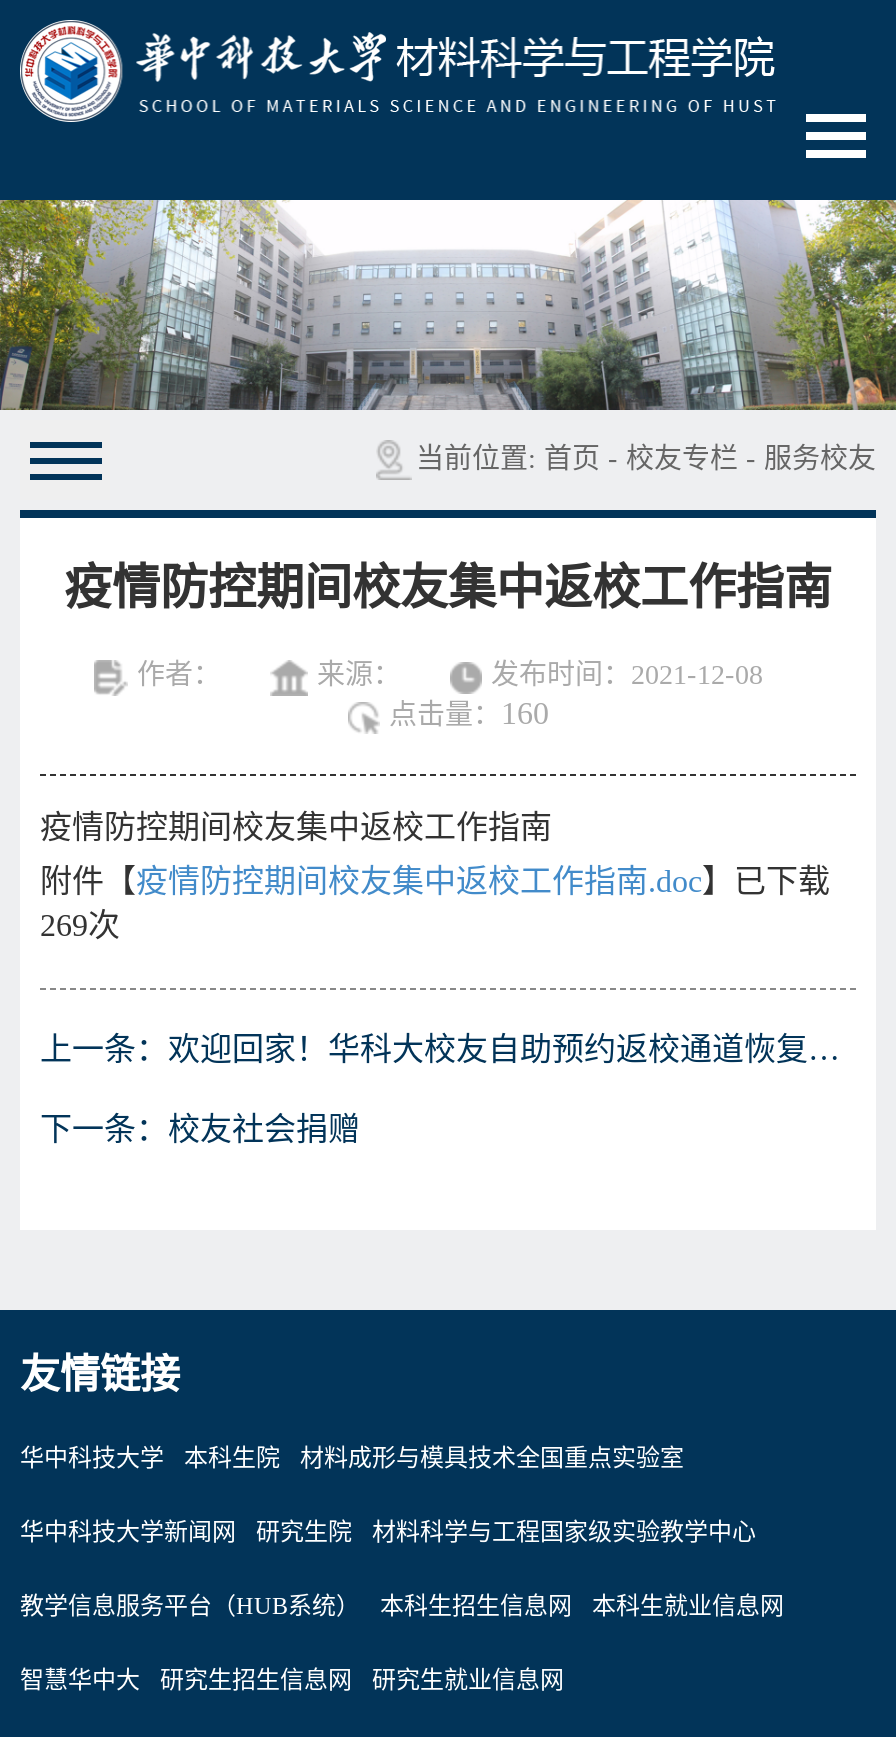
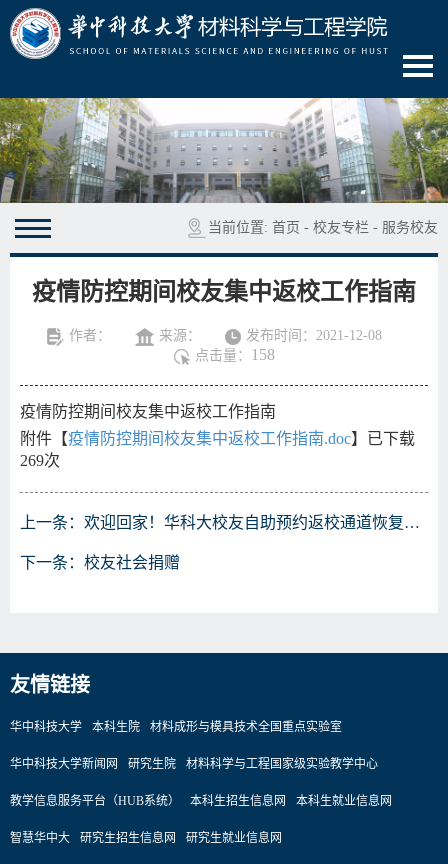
[389,696,549,730] 点击量：160 -> [194,346,274,363] 点击量：158

